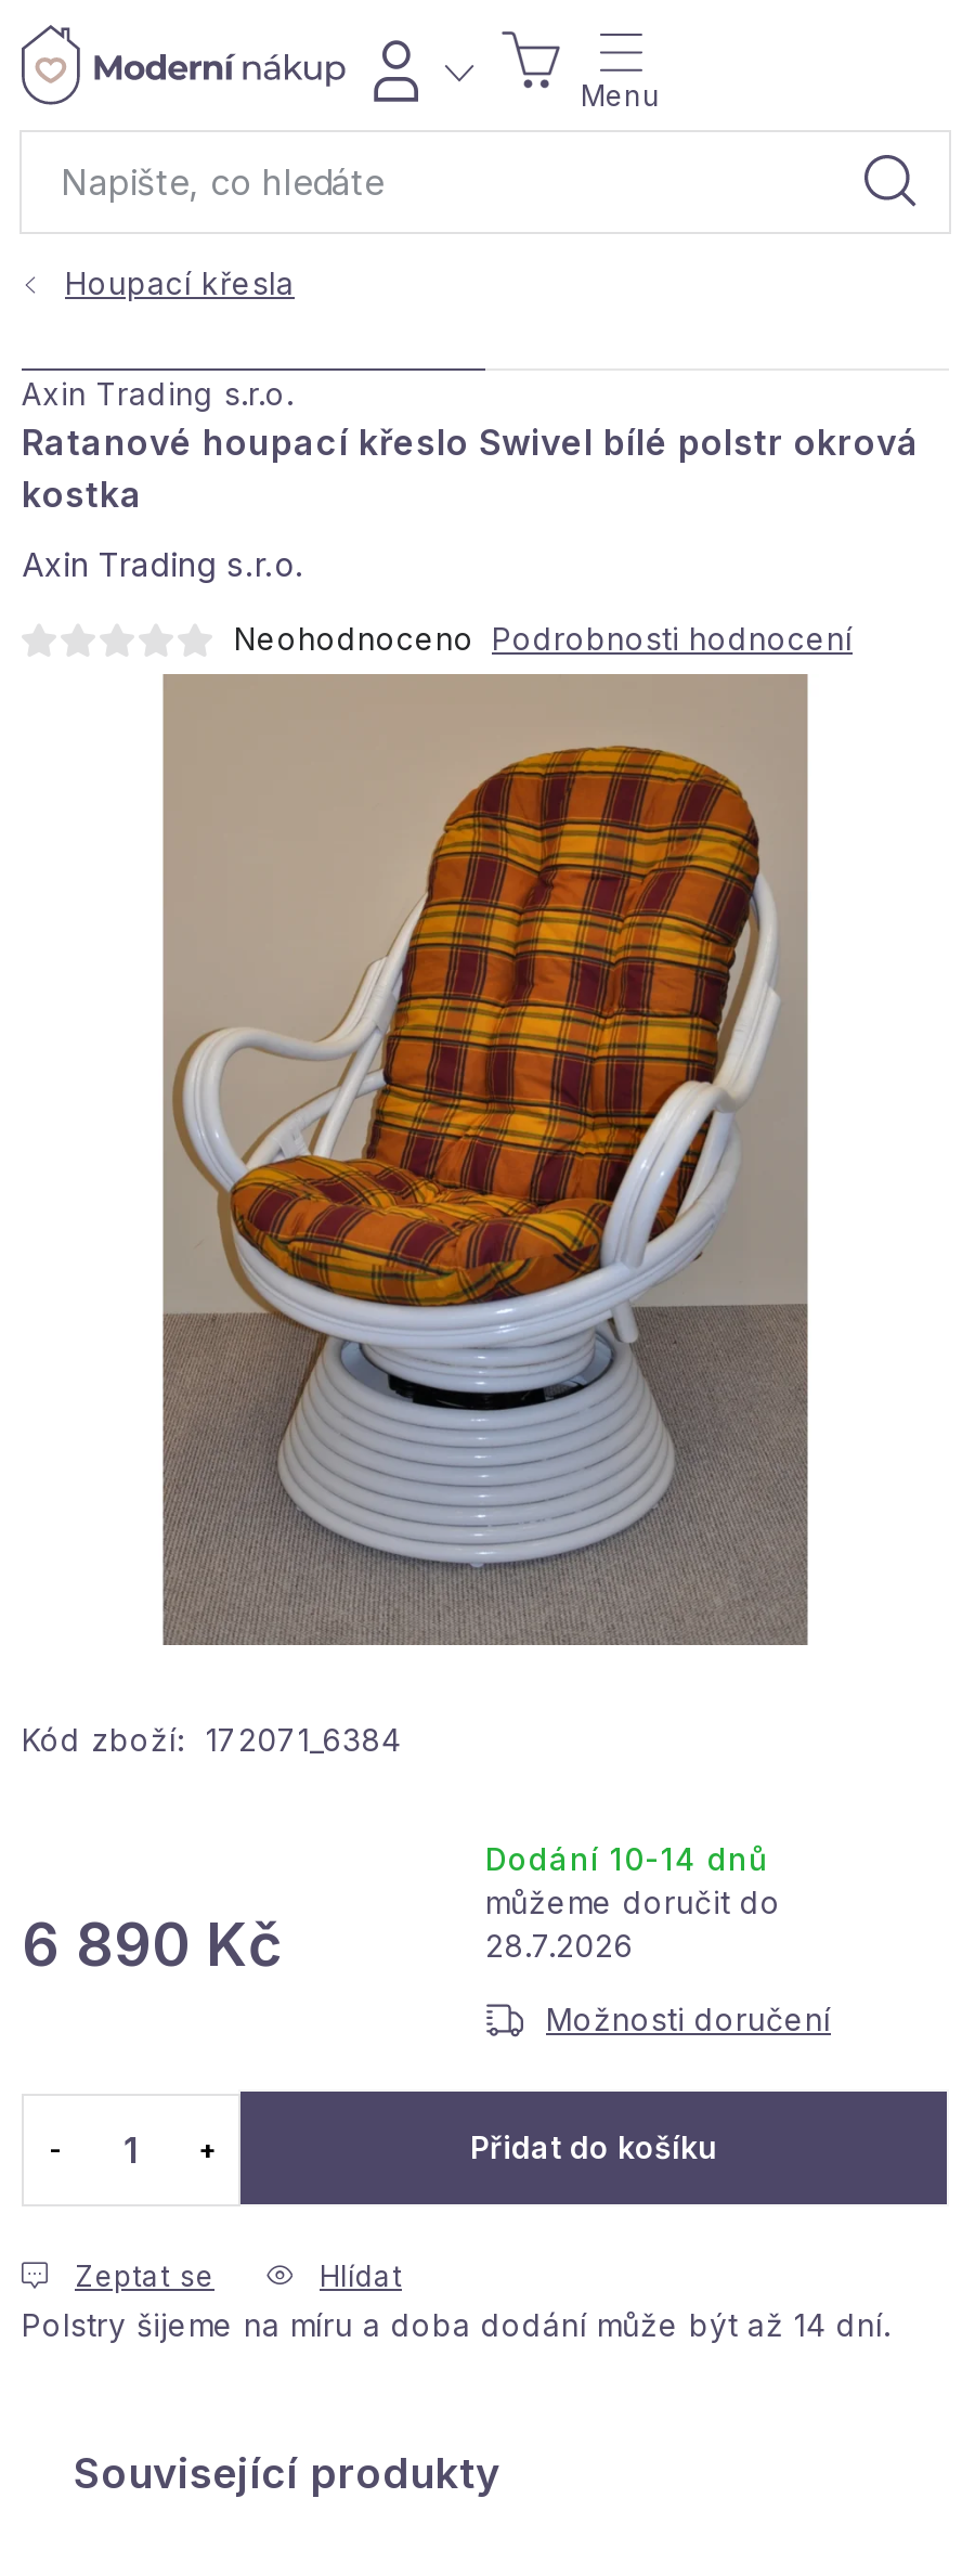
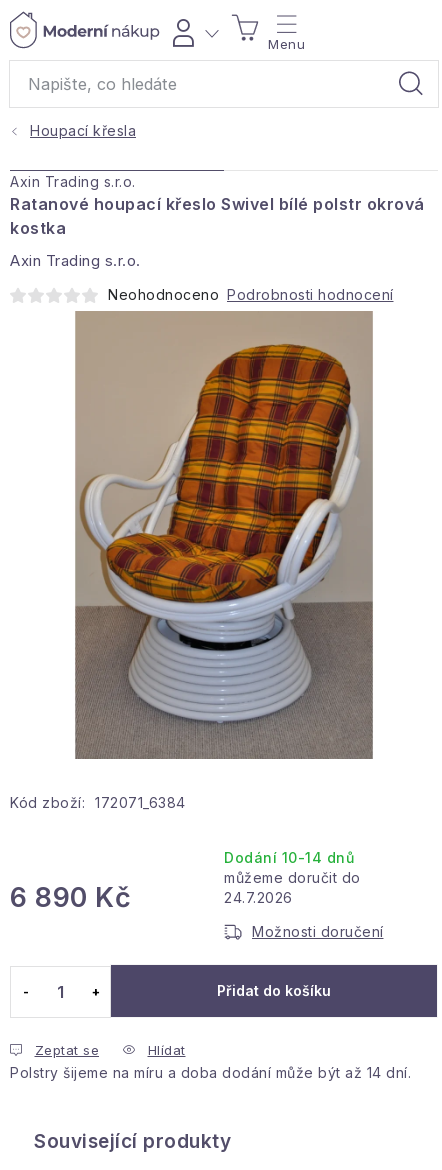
[485,1927,634,1964] 28.7.2026 -> [224,889,292,906] 24.7.2026

